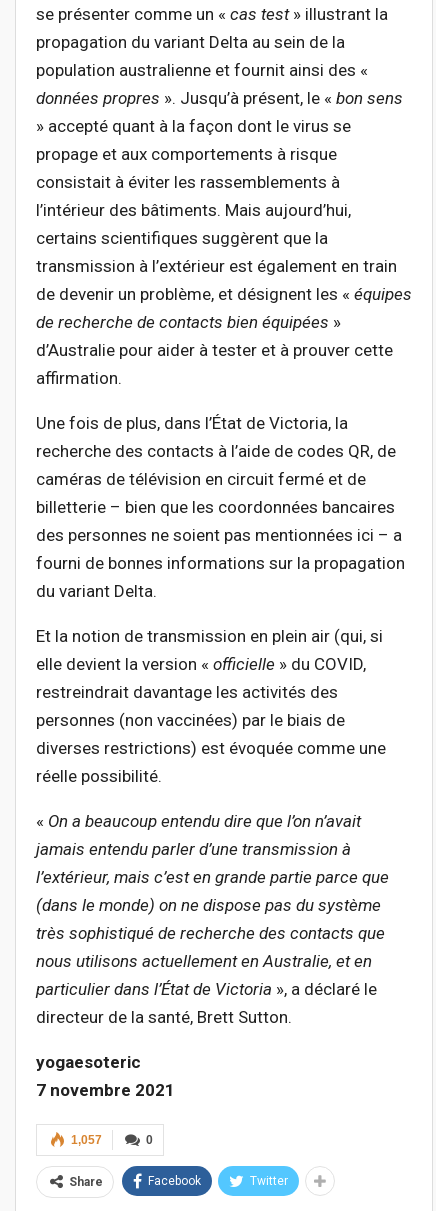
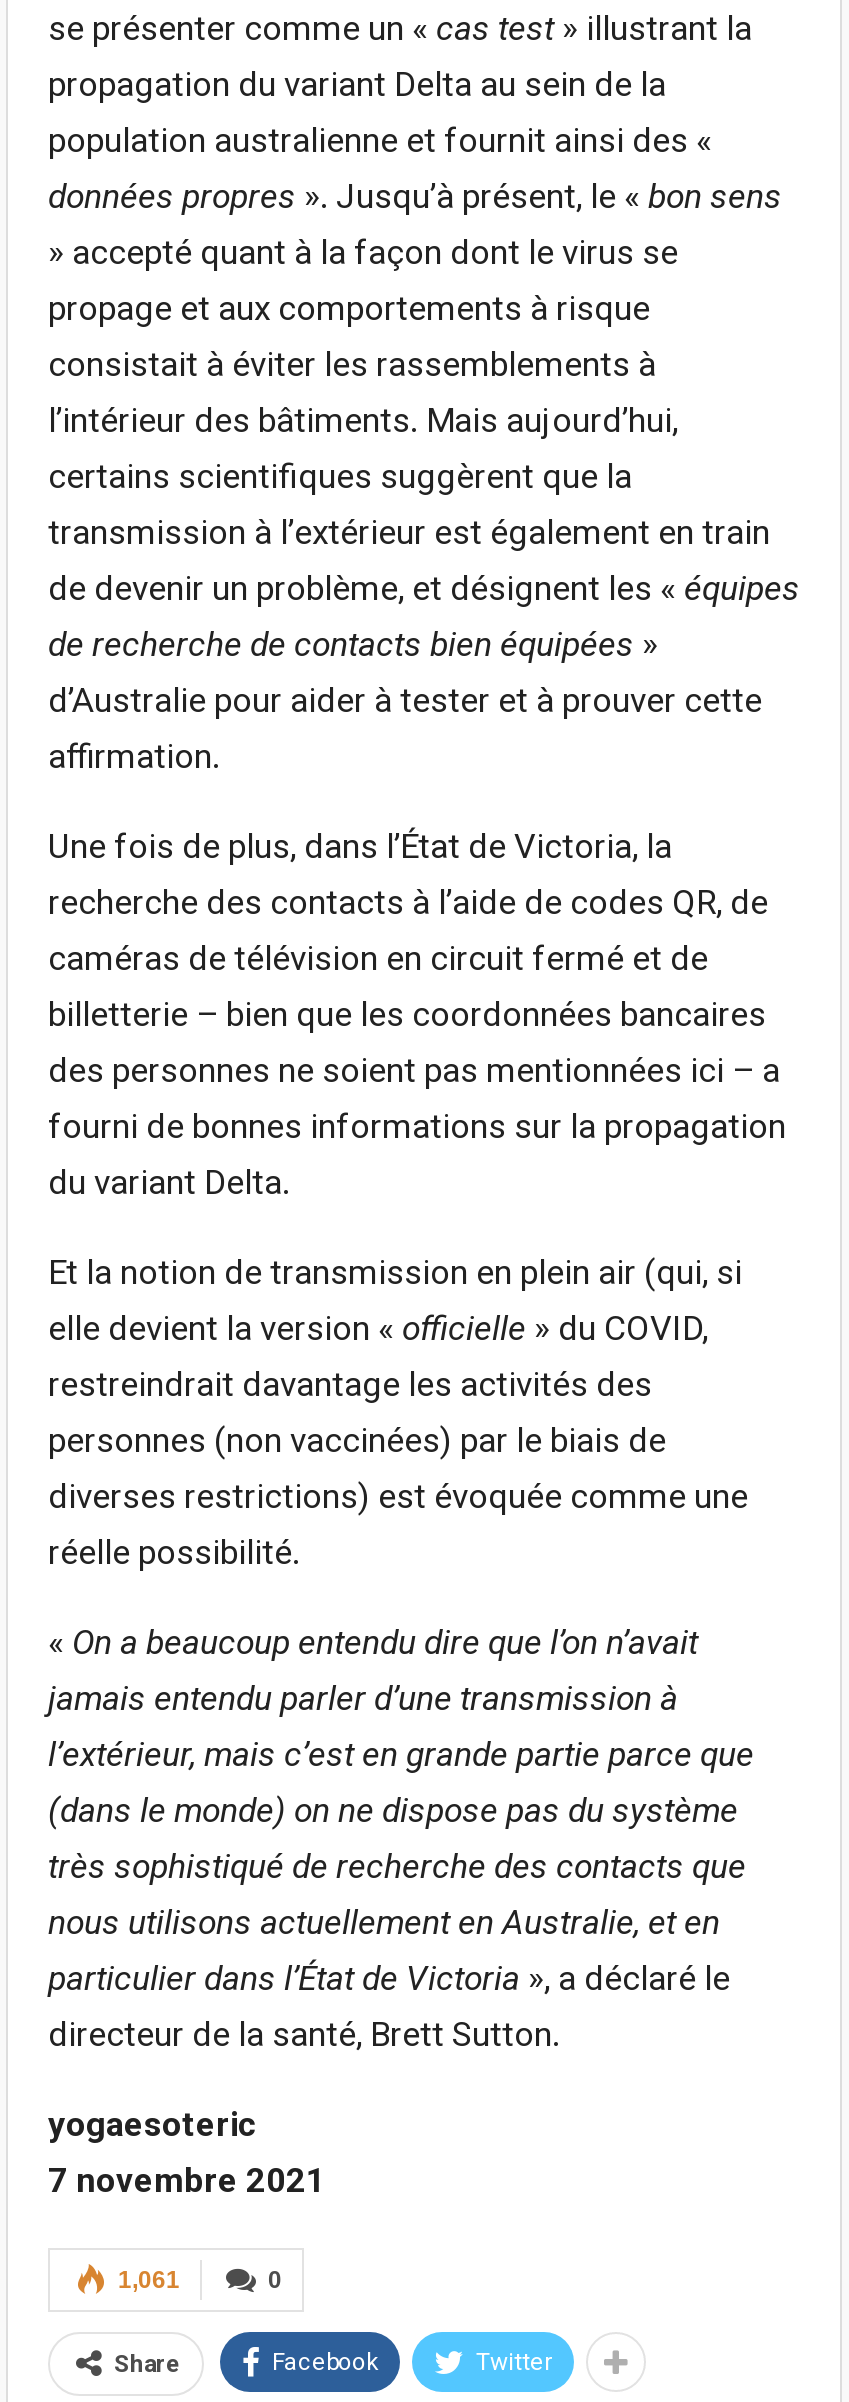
[71,1133,102,1147] 1,057 -> [118,2266,180,2294] 1,061

